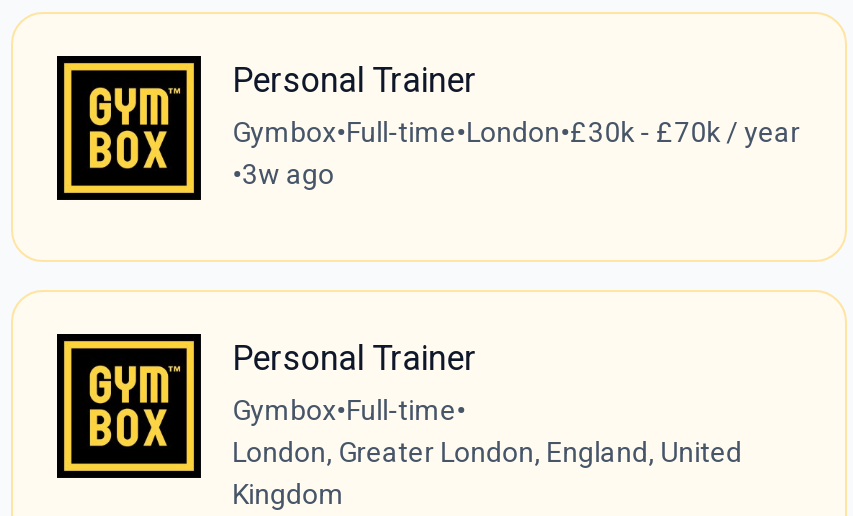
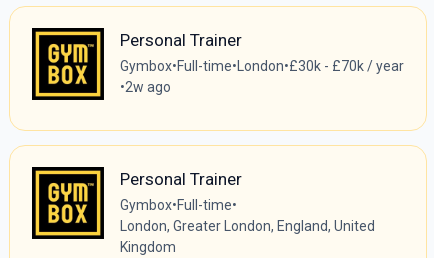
[232,158,334,190] •3w ago -> [120,79,171,95] •2w ago

